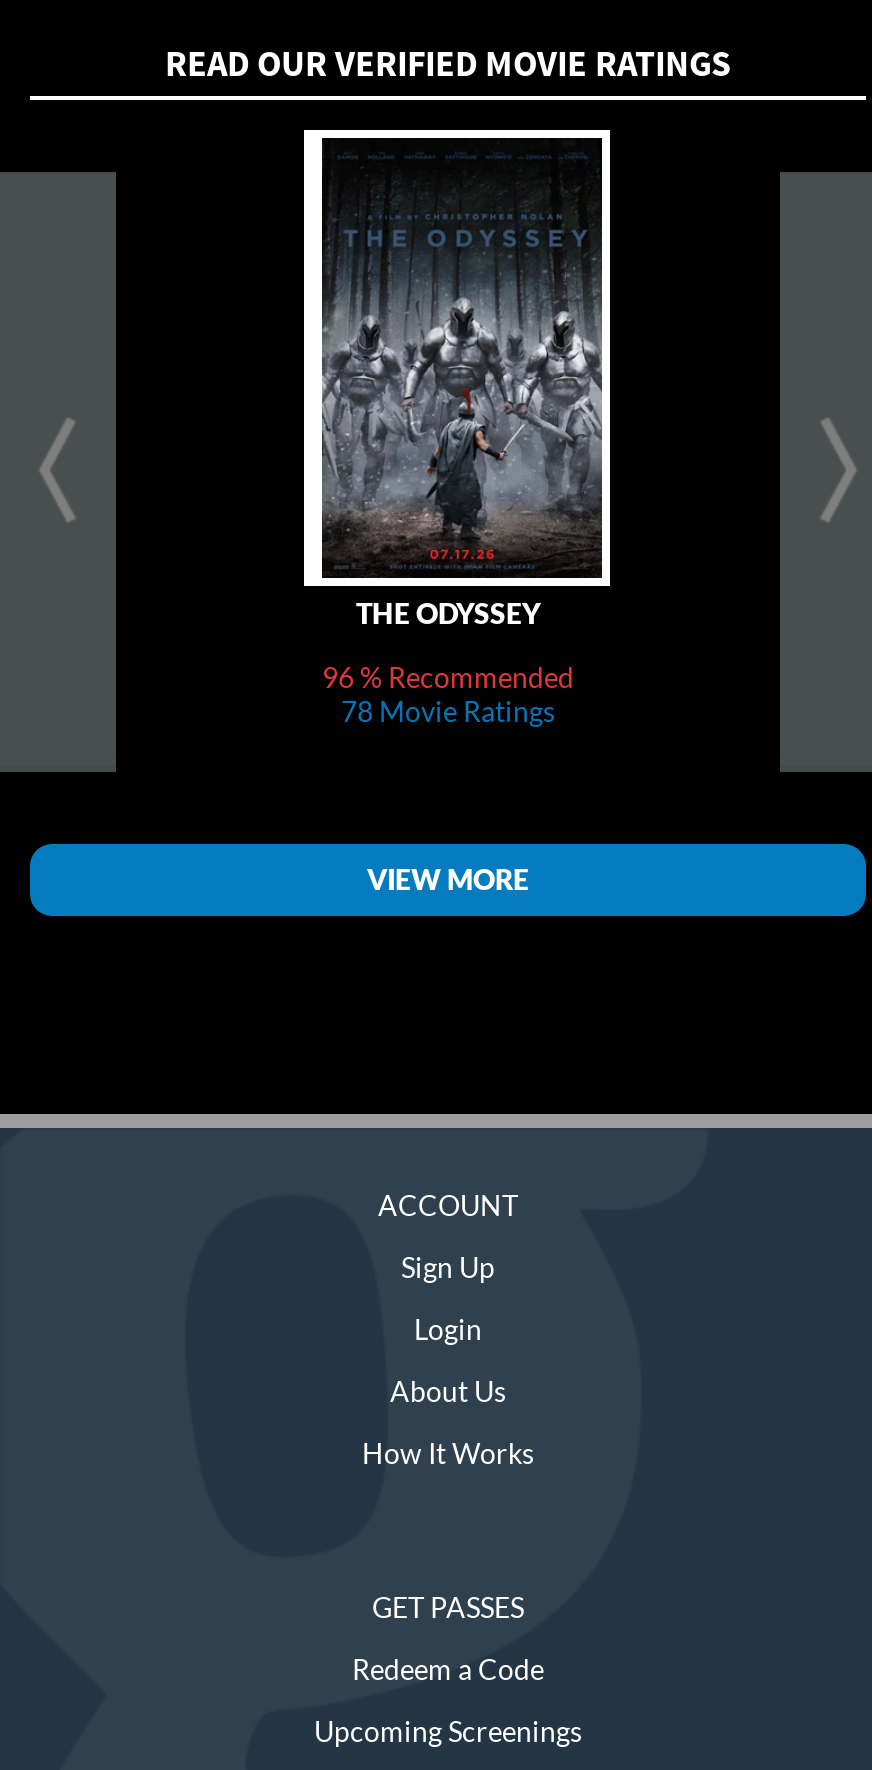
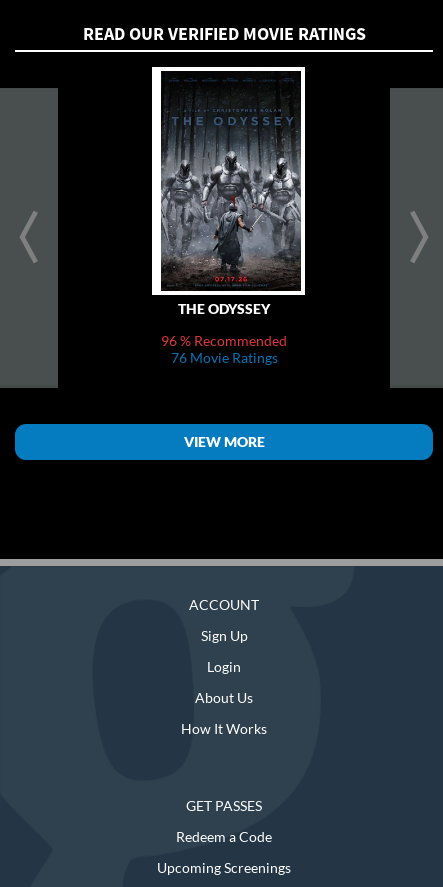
[341,694,555,728] 78 Movie Ratings -> [170,349,277,366] 76 Movie Ratings

